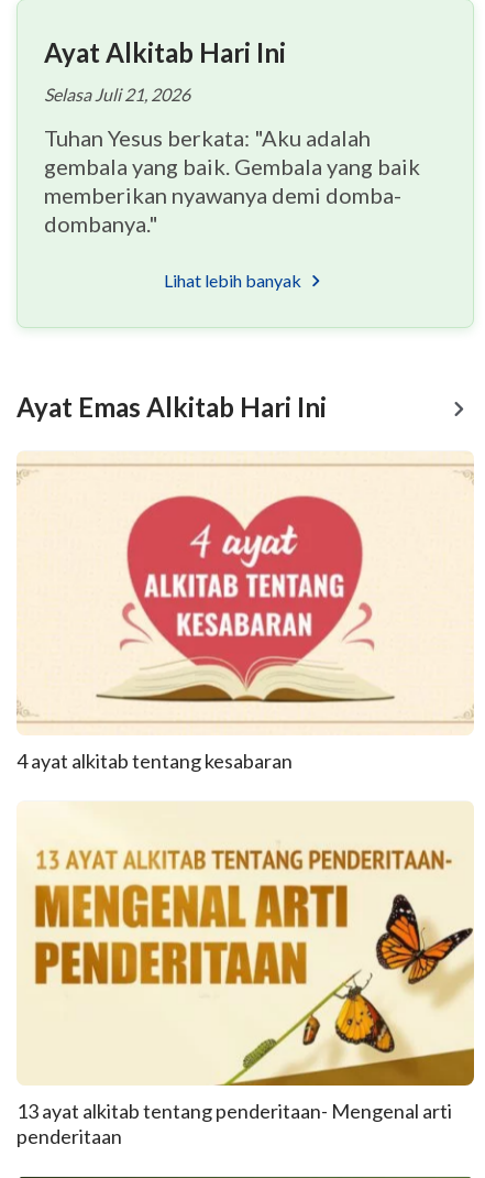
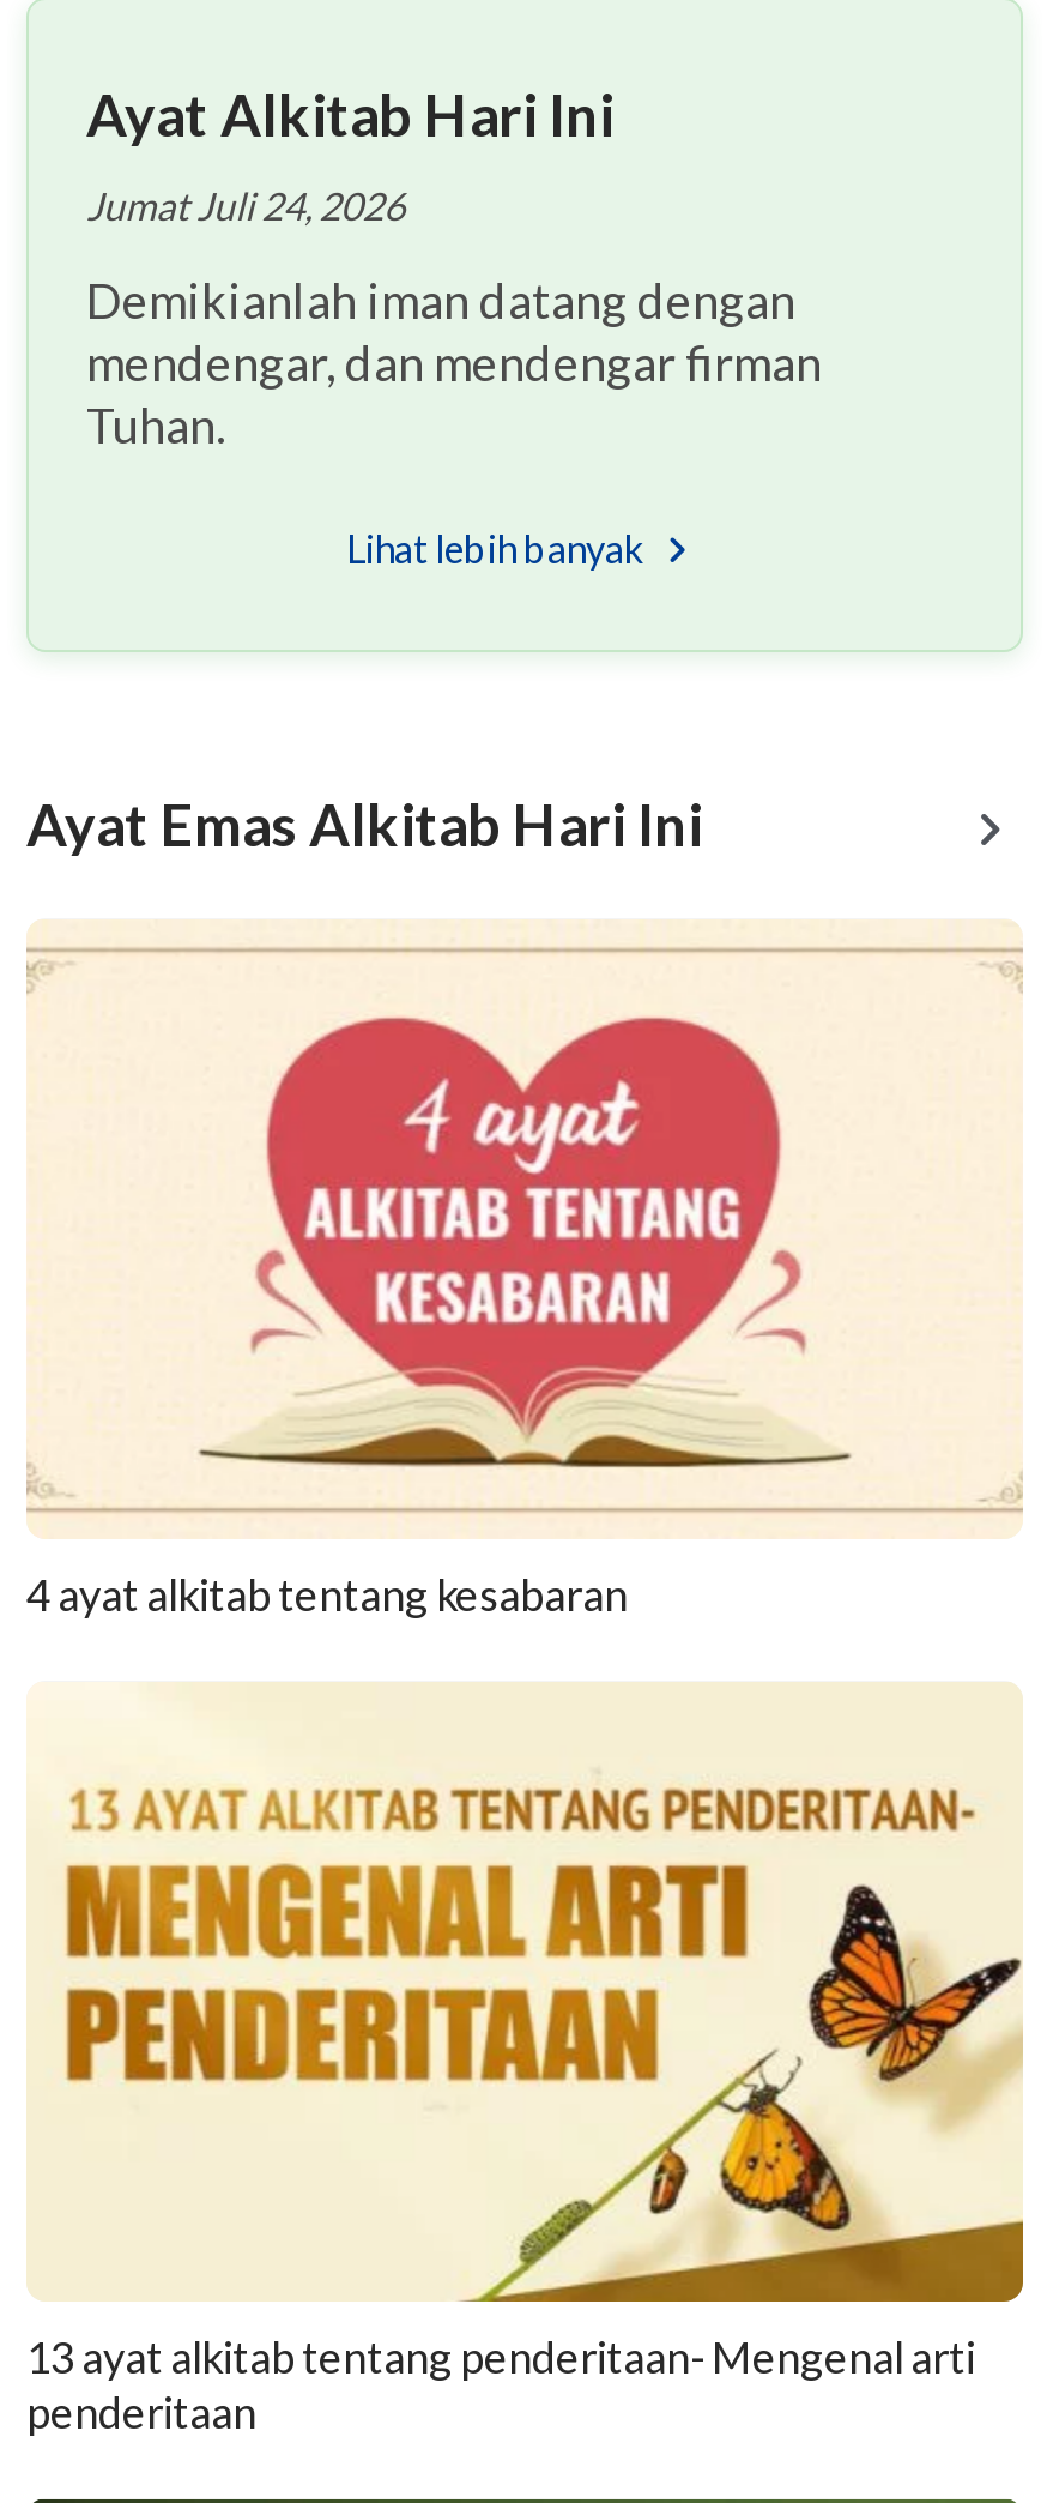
[44,84,190,105] Selasa Juli 21, 2026 -> [86,183,405,229] Jumat Juli 24, 2026
[44,125,420,237] Tuhan Yesus berkata: "Aku adalah | gembala yang baik. Gembala yang baik | memberikan nyawanya demi domba- | dombanya." -> [86,272,822,454] Demikianlah iman datang dengan | mendengar, dan mendengar firman | Tuhan.

